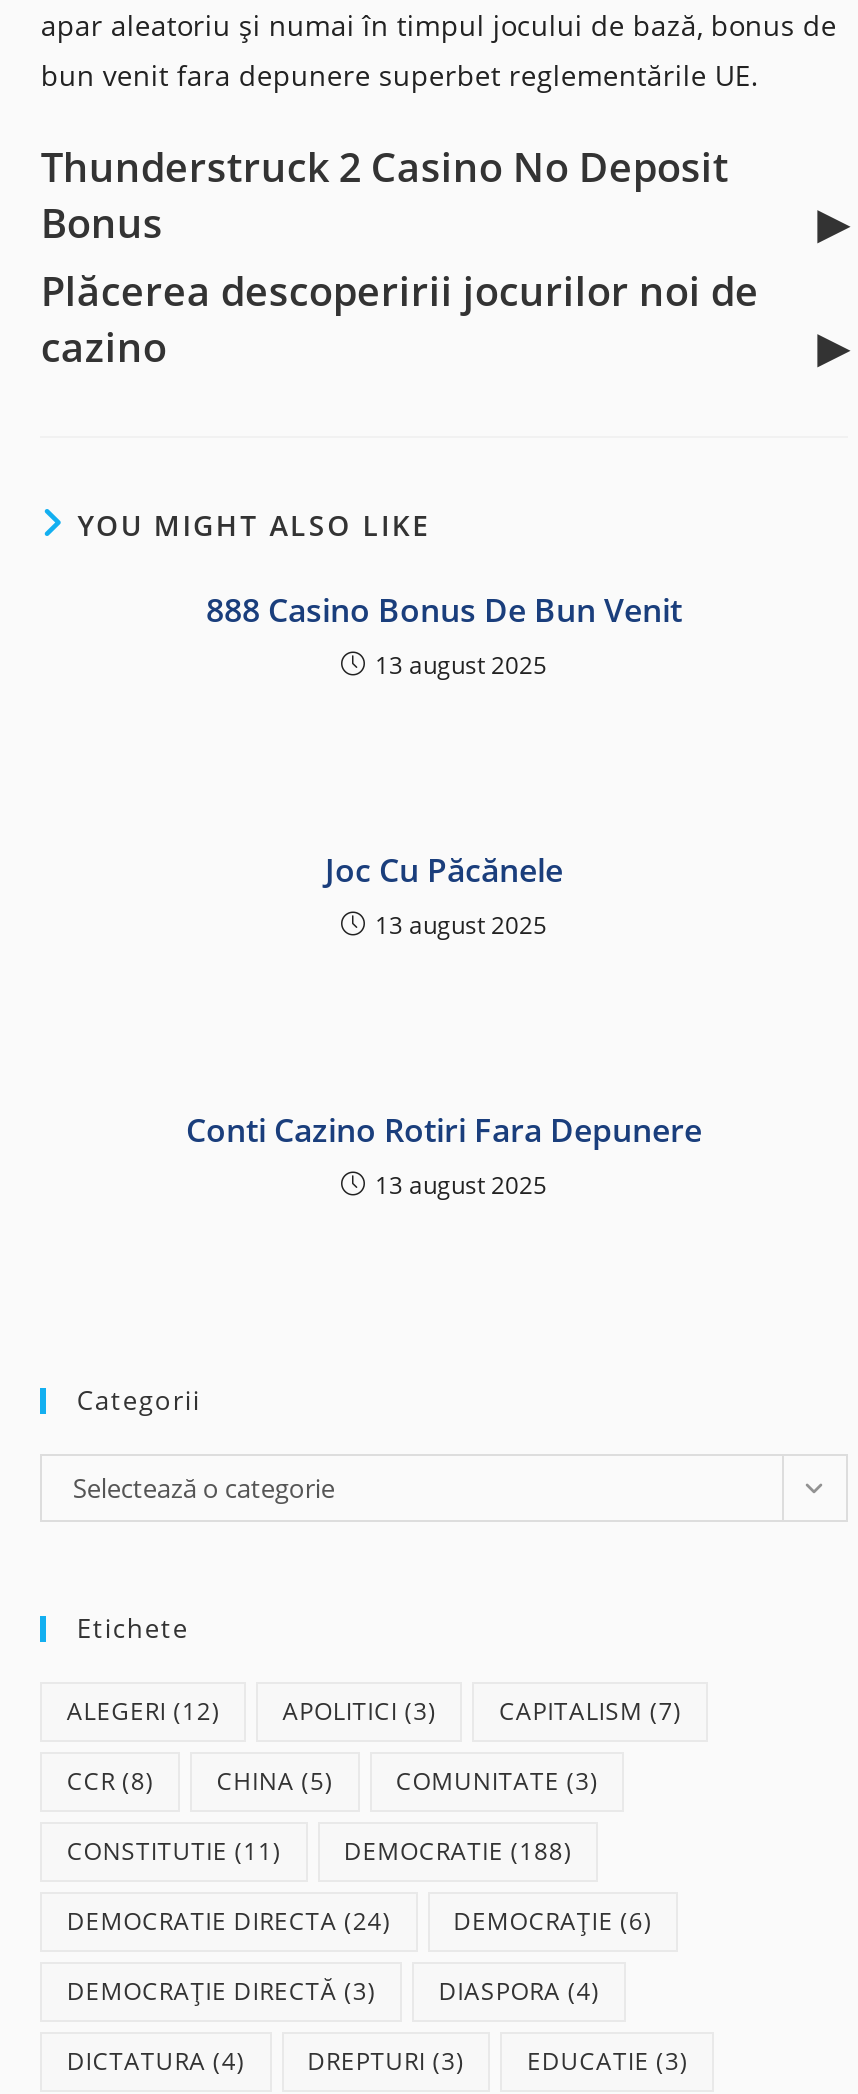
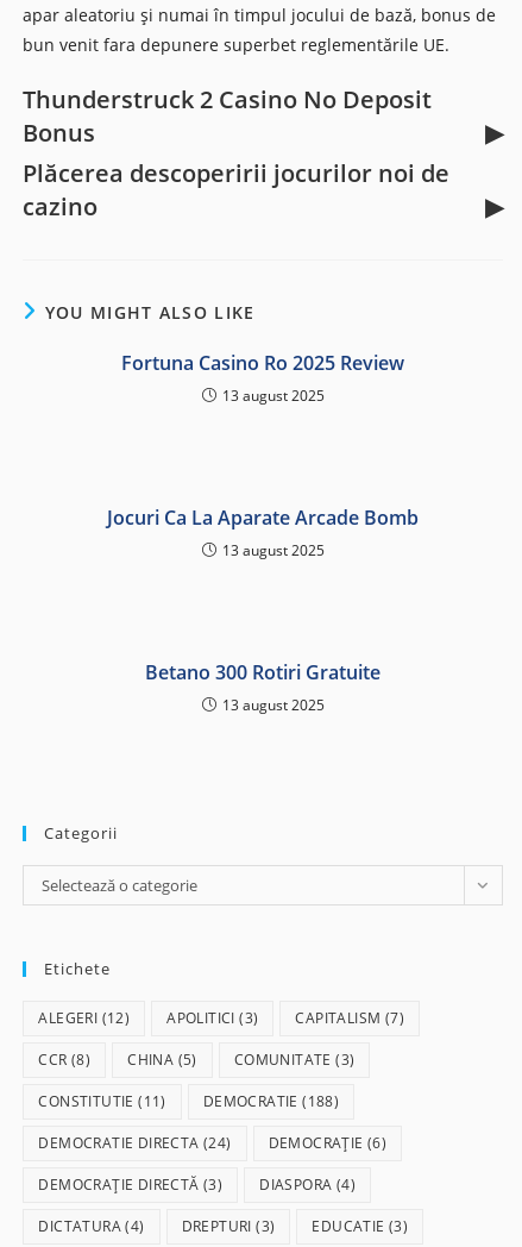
[206,587,682,631] 888 Casino Bonus De Bun Venit -> [121,349,404,376] Fortuna Casino Ro 2025 Review
[325,847,563,891] Joc Cu Păcănele -> [107,504,419,530] Jocuri Ca La Aparate Arcade Bomb
[186,1107,702,1151] Conti Cazino Rotiri Fara Depunere -> [145,659,381,685] Betano 300 Rotiri Gratuite

